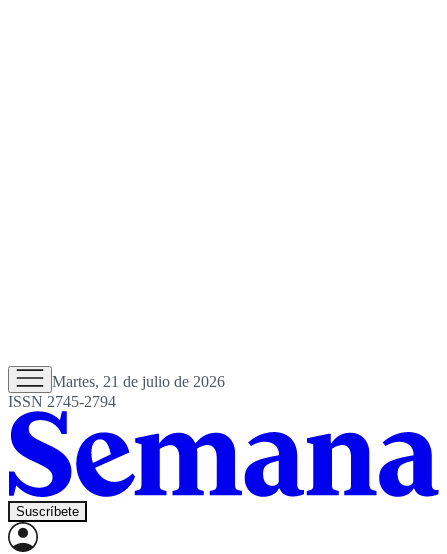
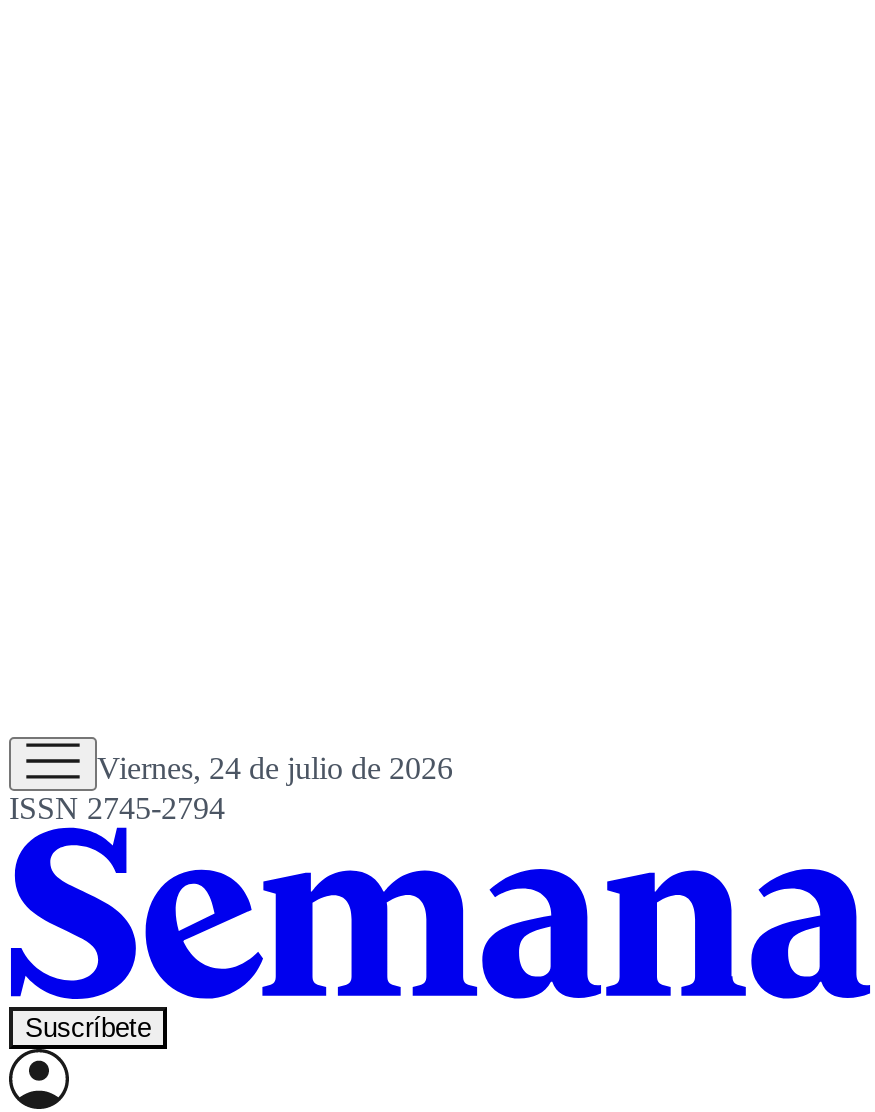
[52,373,225,390] Martes, 21 de julio de 2026 -> [97,751,453,785] Viernes, 24 de julio de 2026

